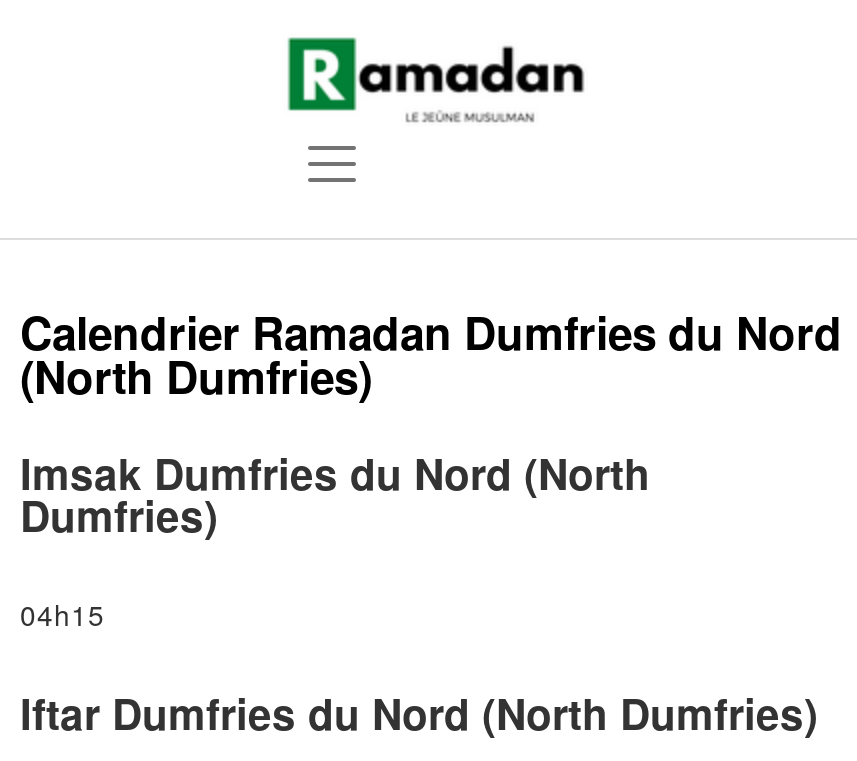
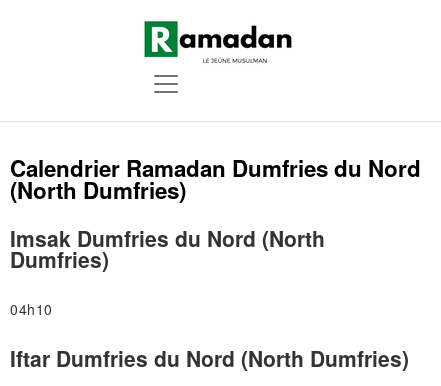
[20,594,105,634] 04h15 -> [10,299,52,319] 04h10

